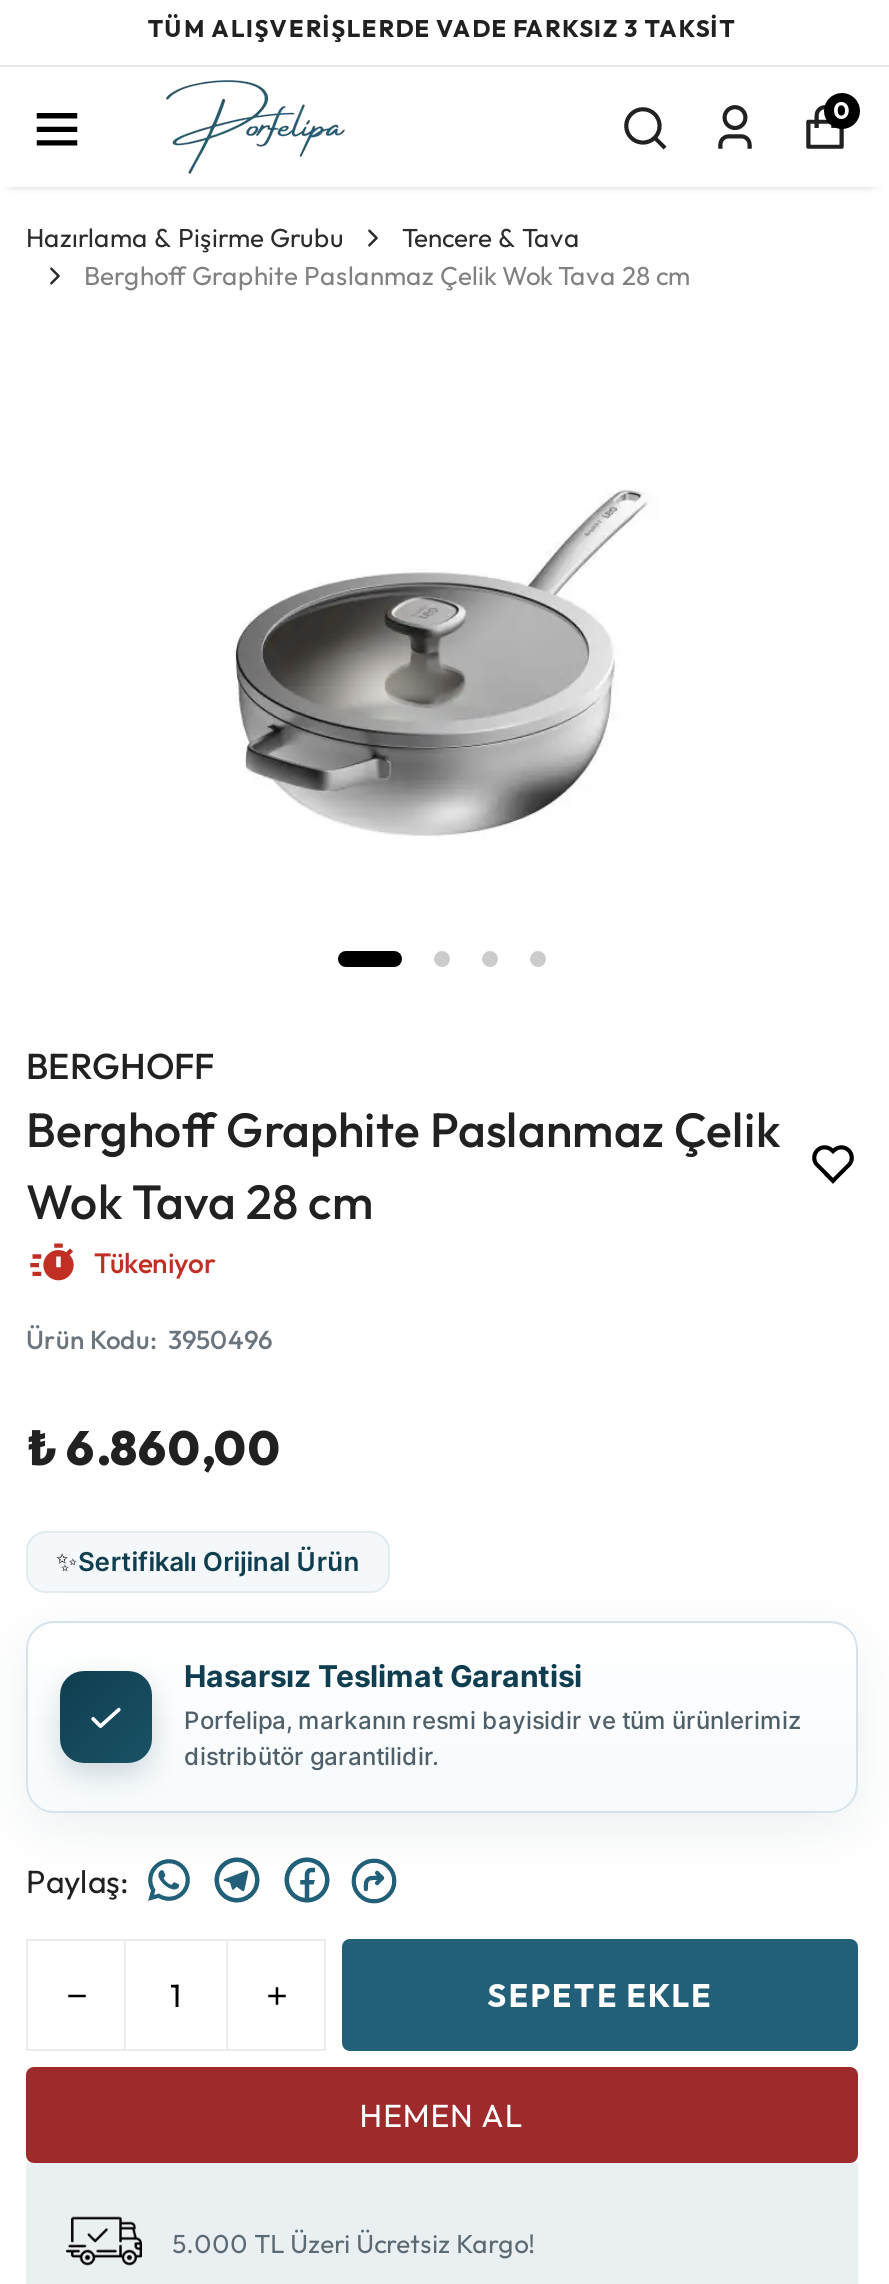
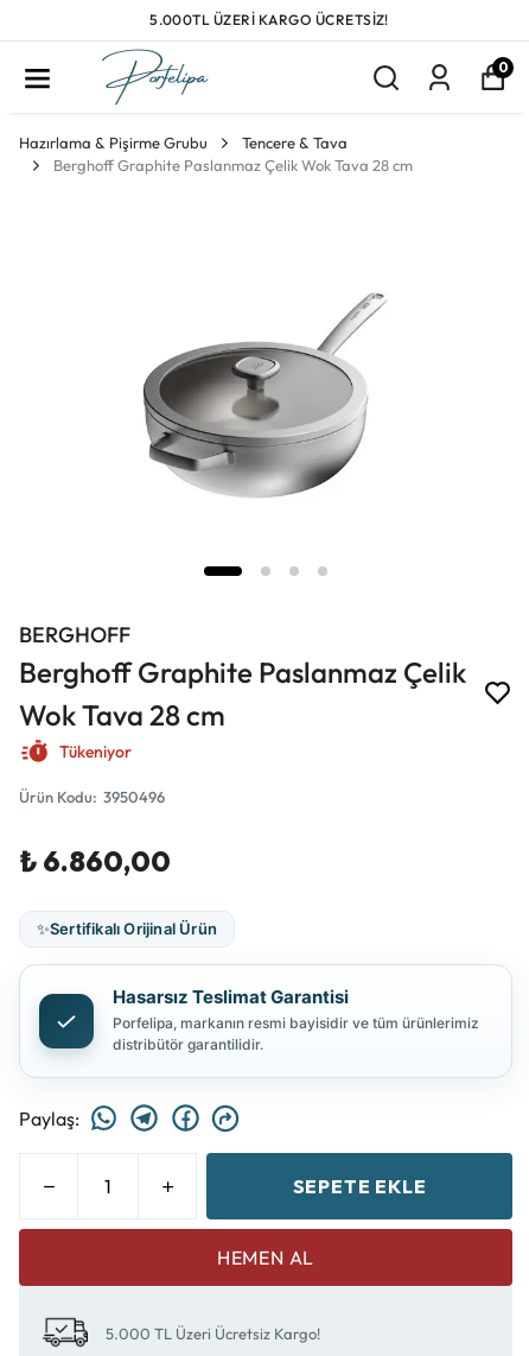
[148,13,736,43] TÜM ALIŞVERİŞLERDE VADE FARKSIZ 3 TAKSİT -> [146,10,385,28] 5.000TL ÜZERI KARGO ÜCRETSIZ!

